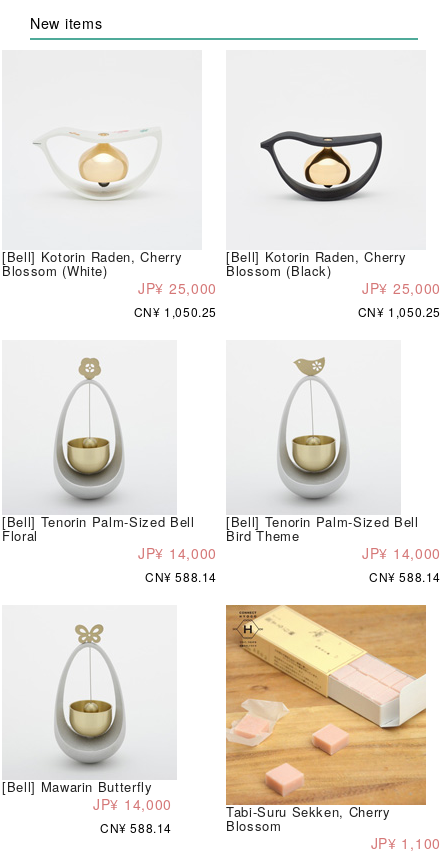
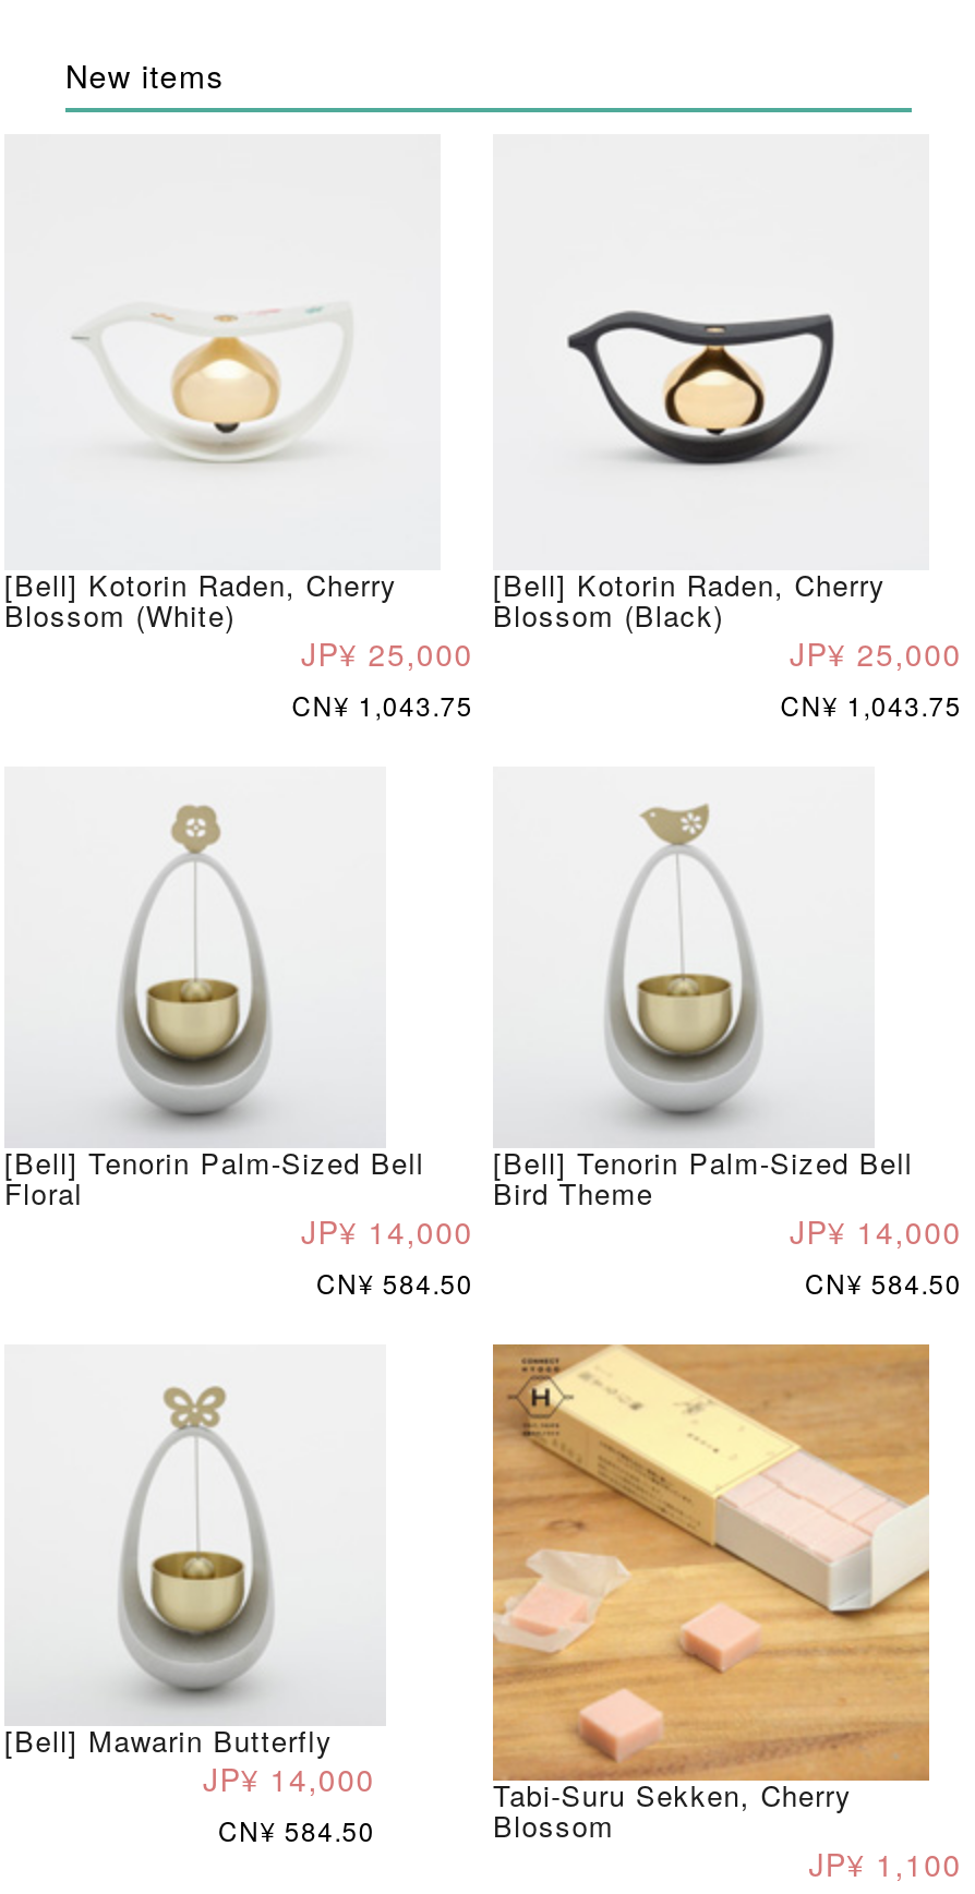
[134,303,217,320] CN¥ 1,050.25 -> [292,685,473,722] CN¥ 1,043.75
[358,303,441,320] CN¥ 1,050.25 -> [780,685,962,722] CN¥ 1,043.75
[145,568,217,585] CN¥ 588.14 -> [316,1263,473,1300] CN¥ 584.50
[369,568,441,585] CN¥ 588.14 -> [805,1263,962,1300] CN¥ 584.50
[100,819,172,836] CN¥ 588.14 -> [218,1810,375,1848] CN¥ 584.50

